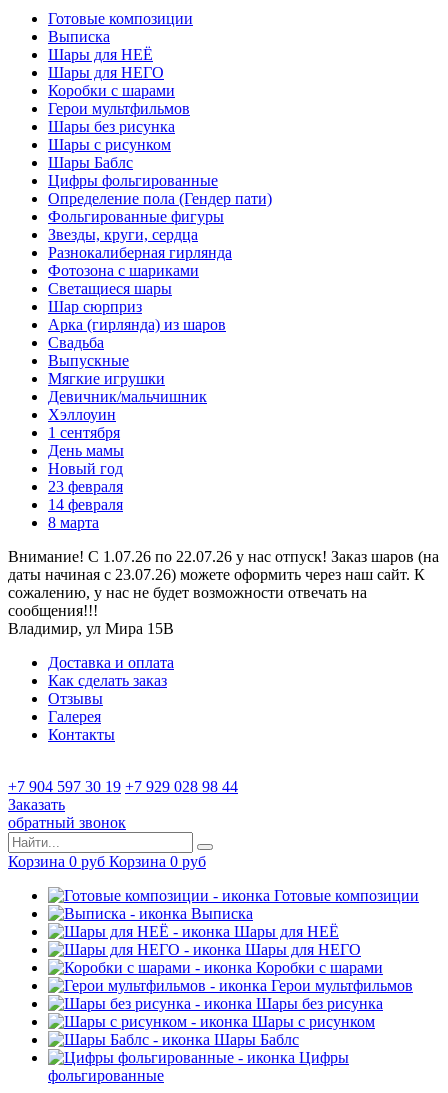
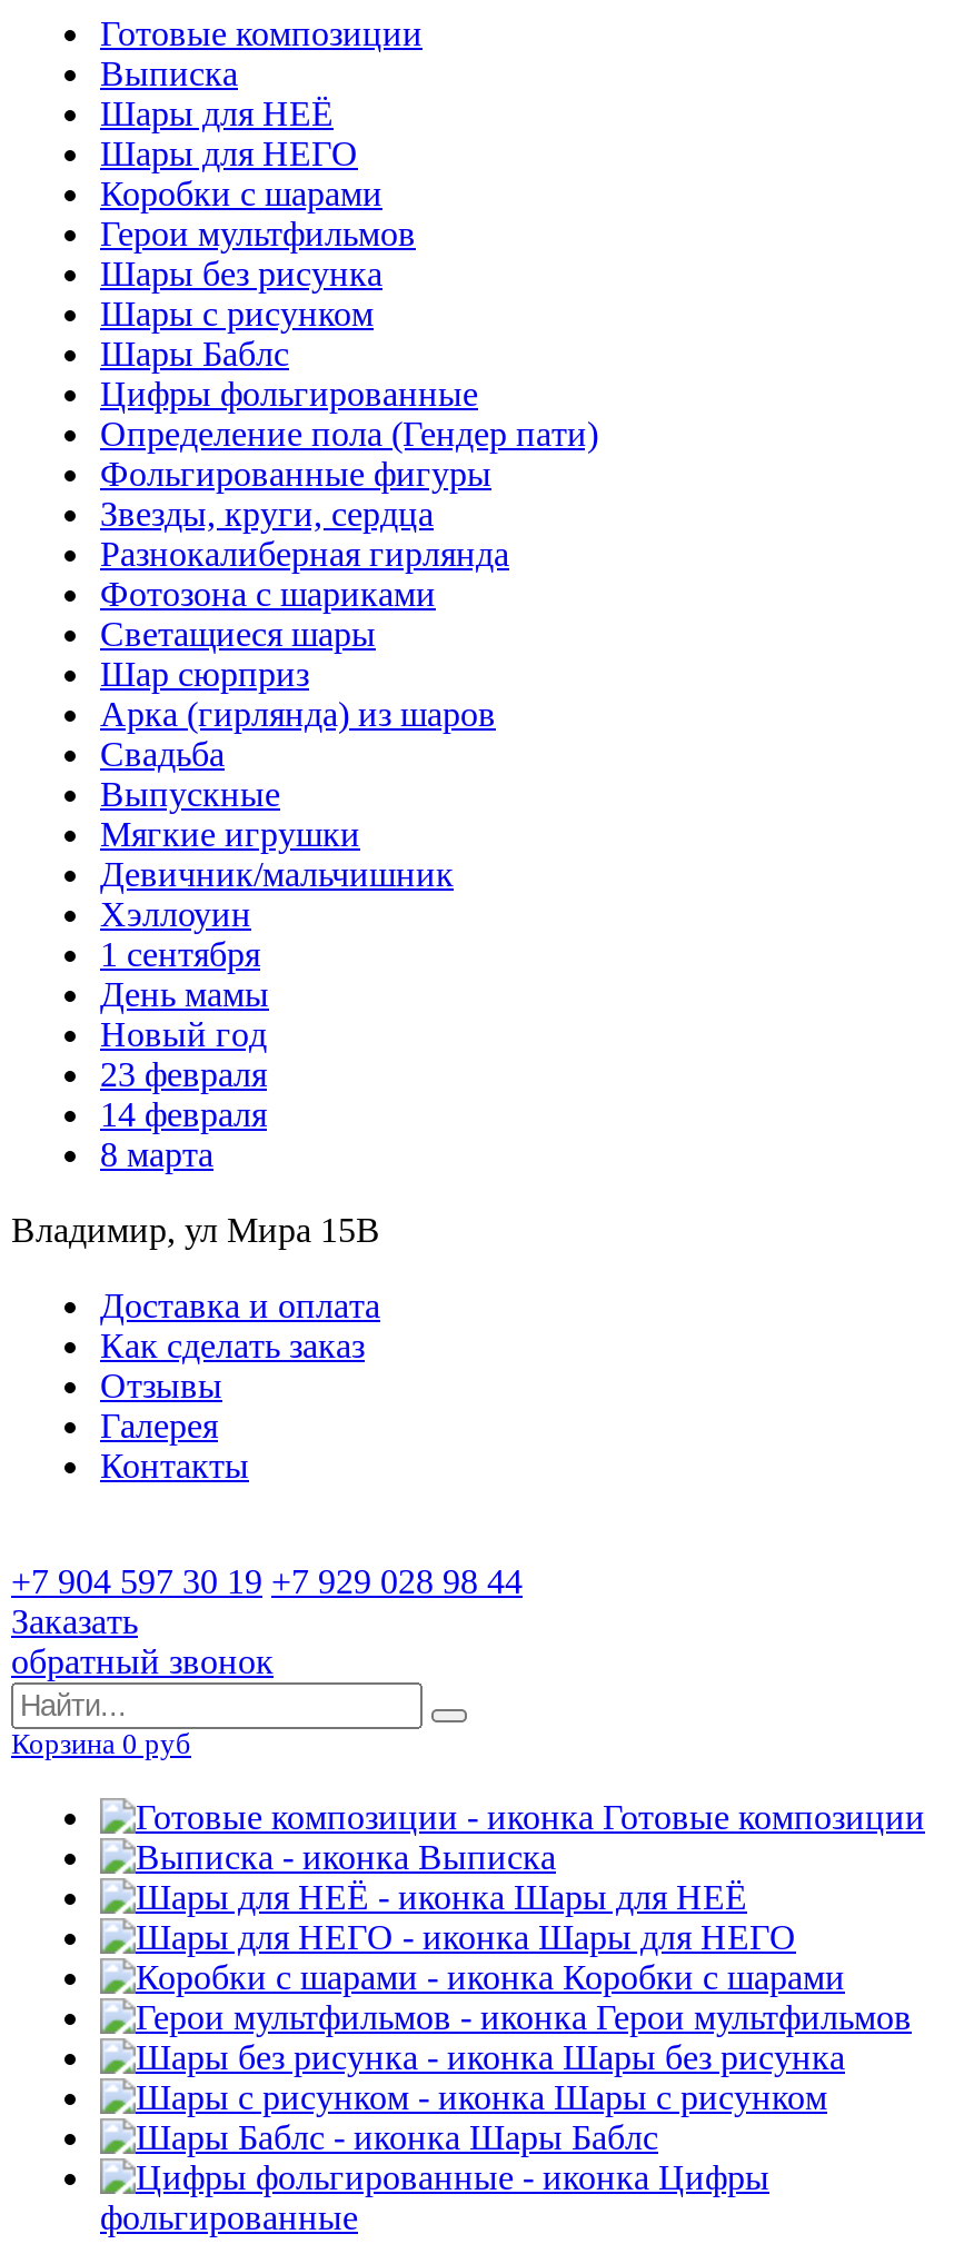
[8,548,439,619] Внимание! С 1.07.26 по 22.07.26 у нас отпуск! Заказ шаров (на | даты начиная с 23.07.26) можете оформить через наш сайт. К | сожалению, у нас не будет возможности отвечать на | сообщения!!! -> none
[8,853,206,870] Корзина 0руб Корзина 0руб -> [11,1729,191,1760] Корзина 0руб

